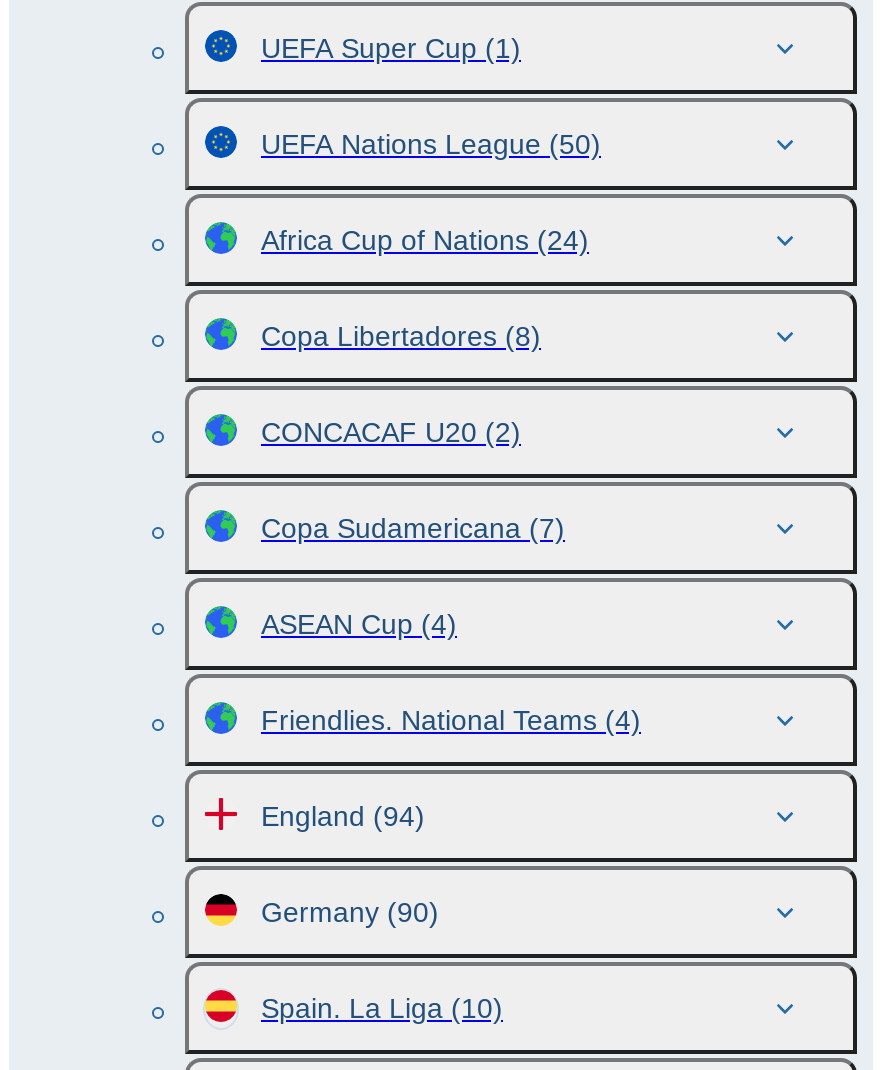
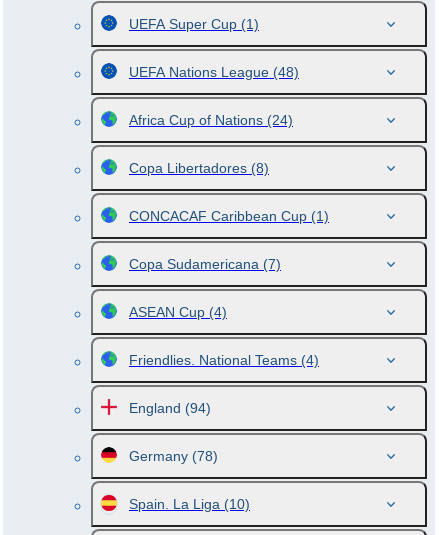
[261,128,601,160] UEFA Nations League (50) -> [129,64,299,80] UEFA Nations League (48)
[261,416,521,448] CONCACAF U20 (2) -> [129,208,329,224] CONCACAF Caribbean Cup (1)
[261,896,439,928] Germany (90) -> [129,448,218,464] Germany (78)

